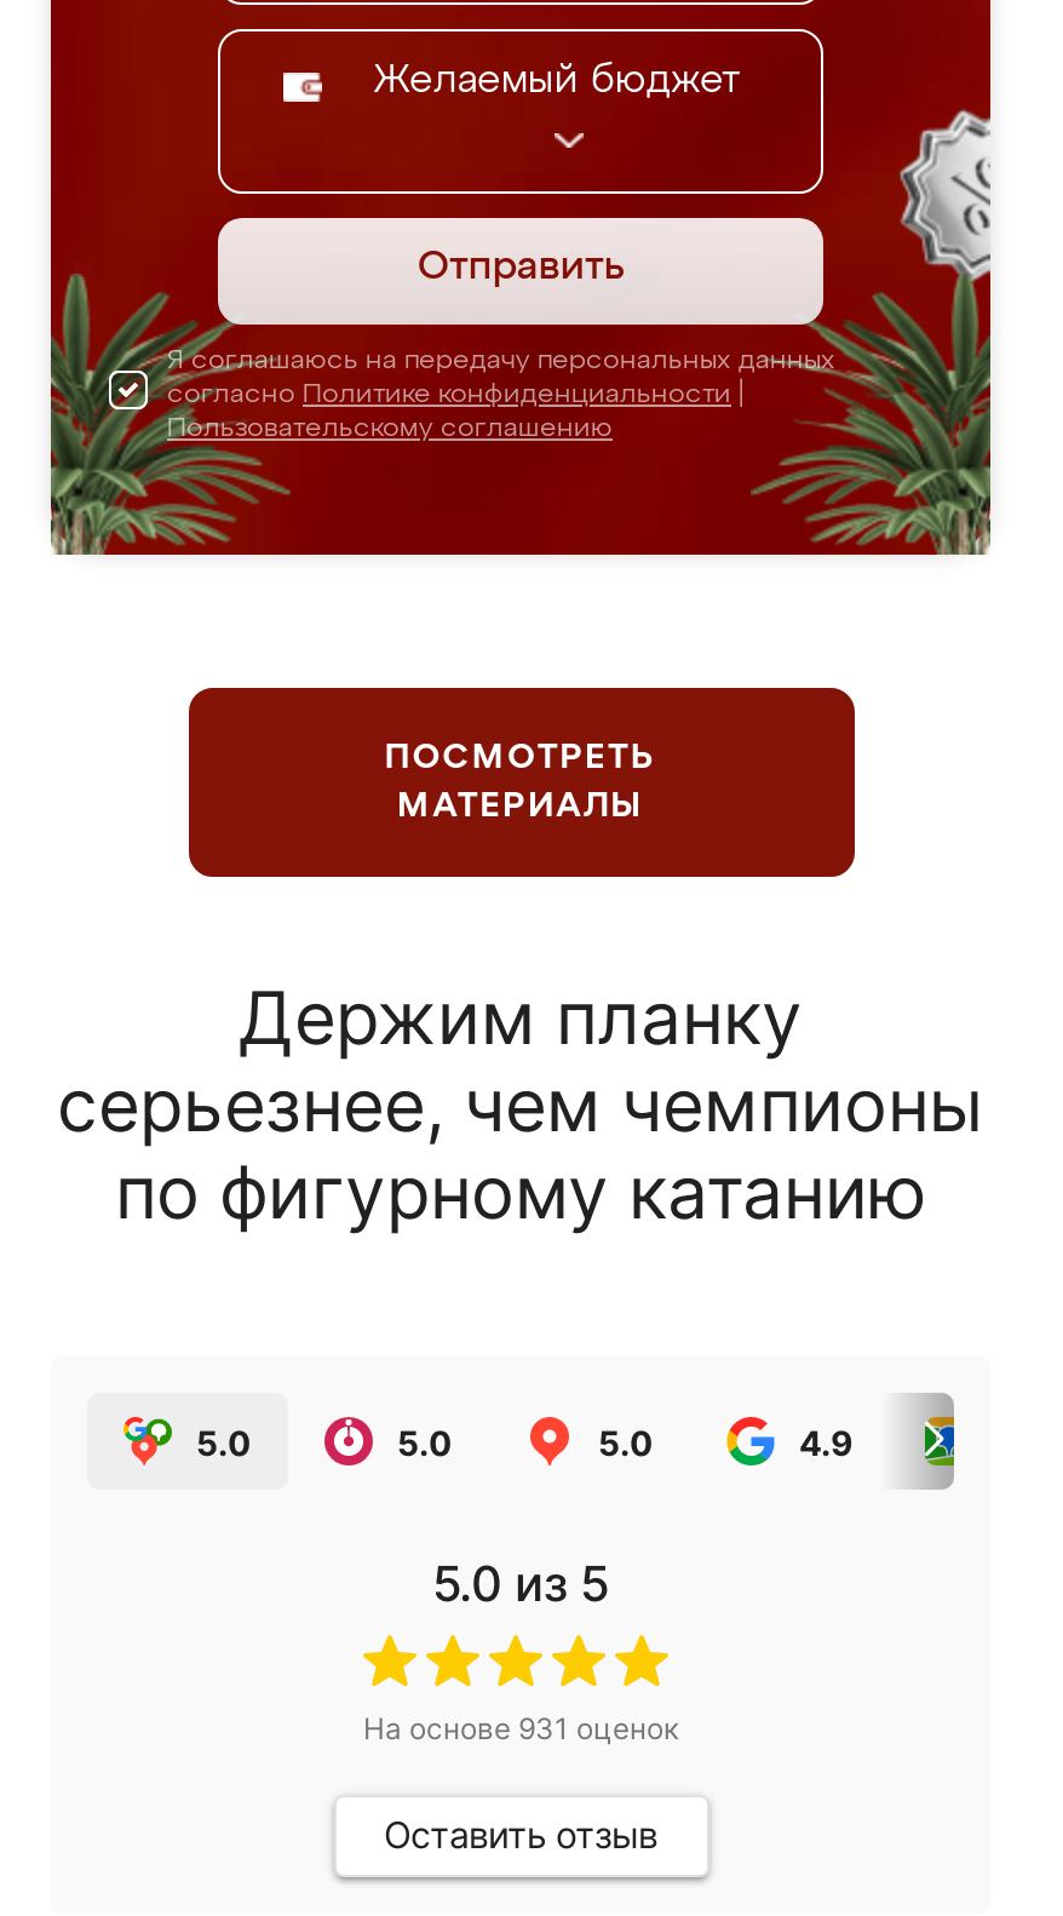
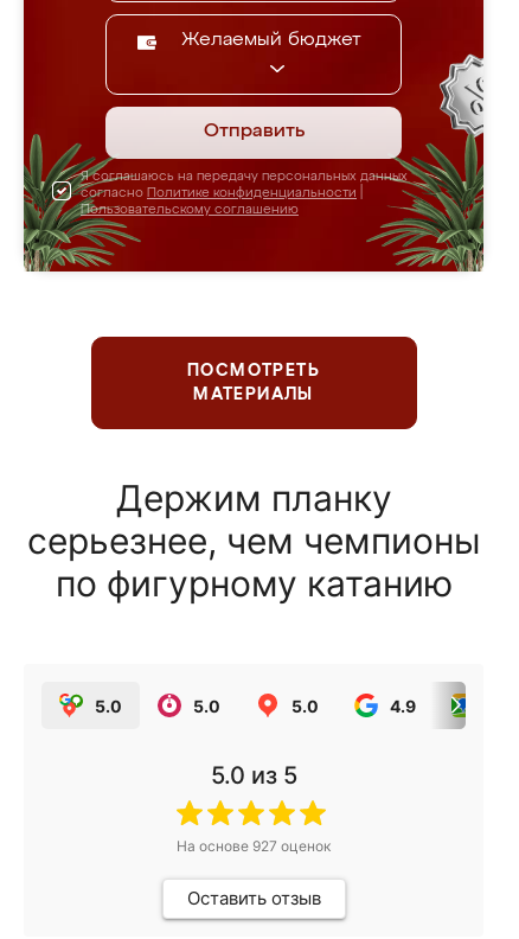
[363,1710,678,1746] На основе 931 оценок -> [177,837,331,855] На основе 927 оценок

